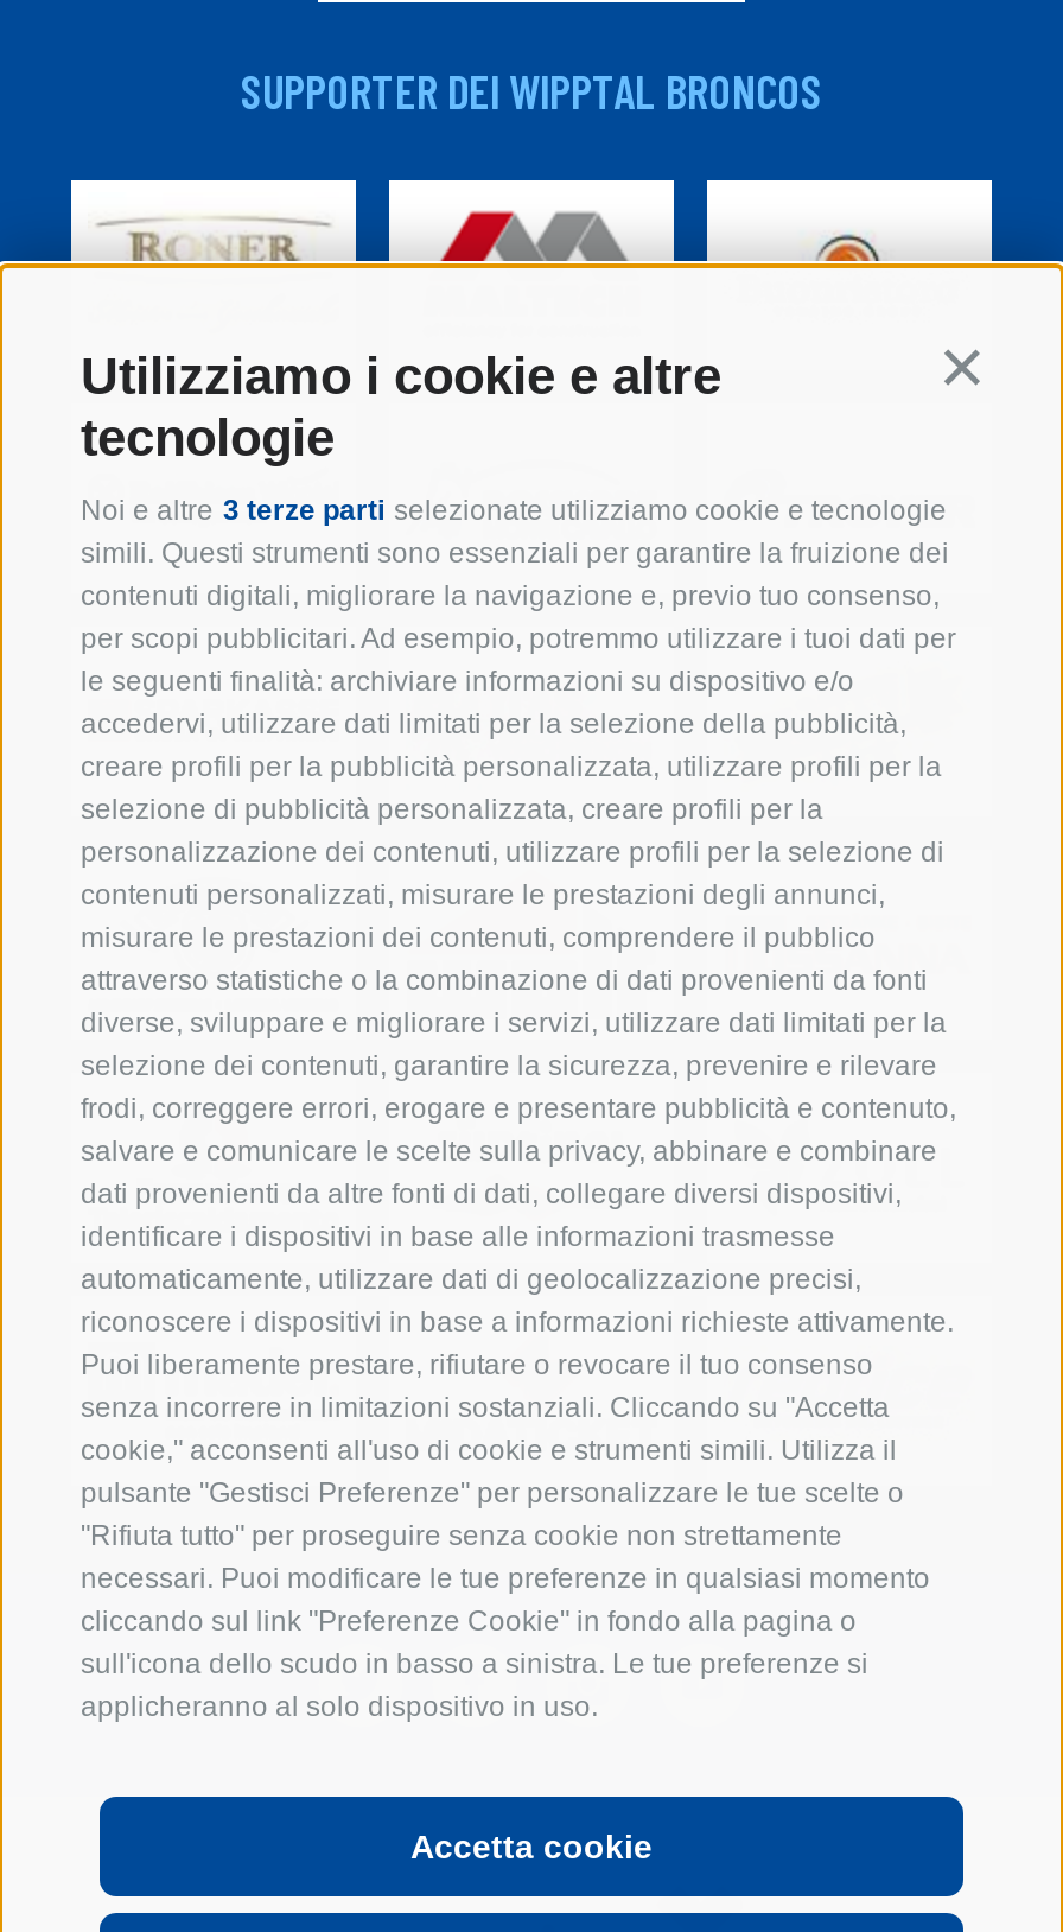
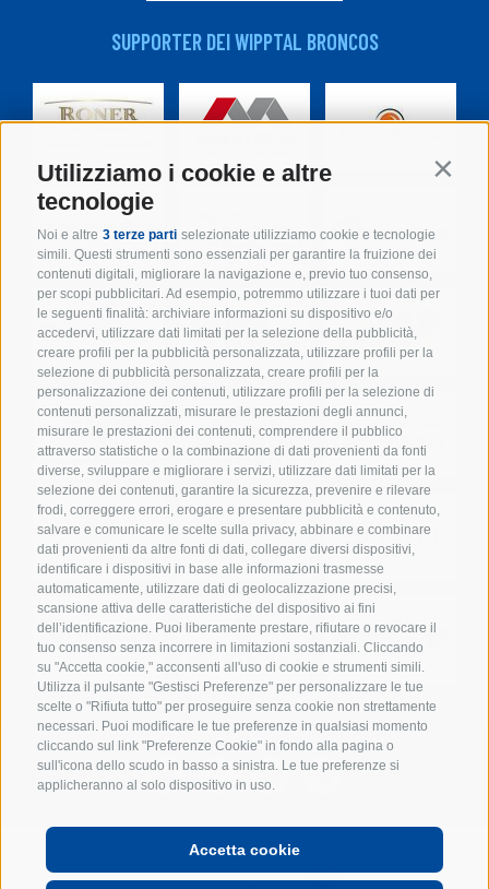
[81,1306,954,1553] riconoscere i dispositivi in base a informazioni richieste attivamente. | Puoi liberamente prestare, rifiutare o revocare il tuo consenso | senza incorrere in limitazioni sostanziali. Cliccando su "Accetta | cookie," acconsenti all'uso di cookie e strumenti simili. Utilizza il | pulsante "Gestisci Preferenze" per personalizzare le tue scelte o | "Rifiuta tutto" per proseguire senza cookie non strettamente -> [37,601,437,714] scansione attiva delle caratteristiche del dispositivo ai fini | dell’identificazione. Puoi liberamente prestare, rifiutare o revocare il | tuo consenso senza incorrere in limitazioni sostanziali. Cliccando | su "Accetta cookie," acconsenti all'uso di cookie e strumenti simili. | Utilizza il pulsante "Gestisci Preferenze" per personalizzare le tue | scelte o "Rifiuta tutto" per proseguire senza cookie non strettamente

